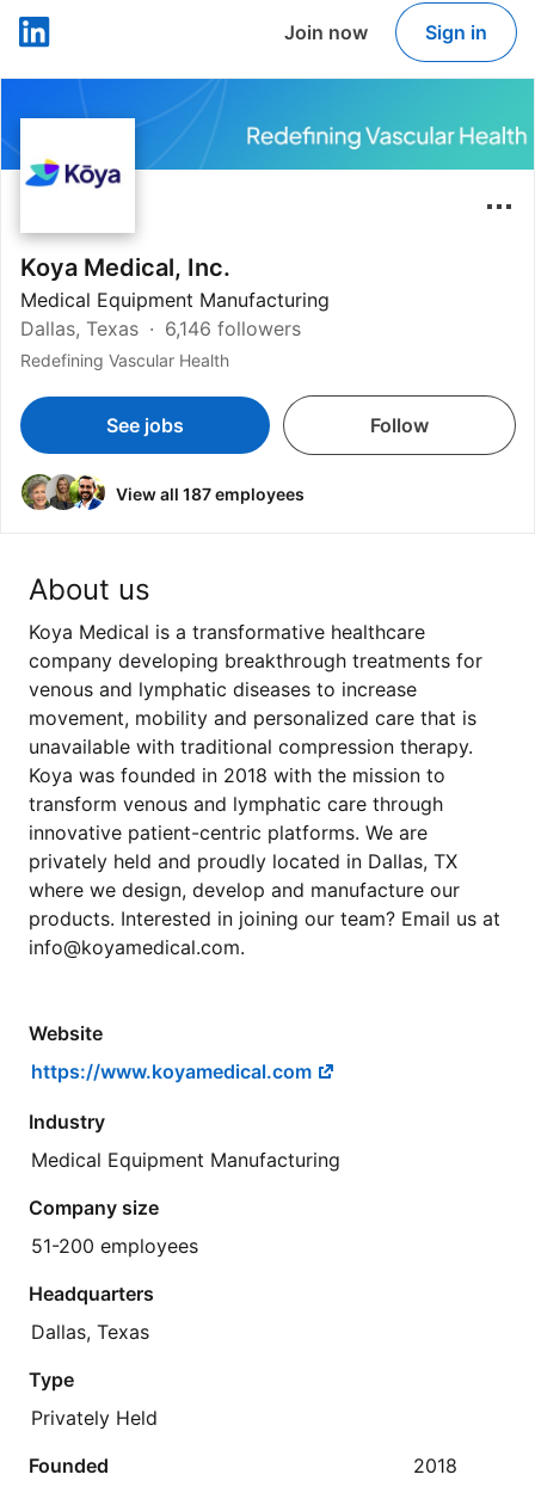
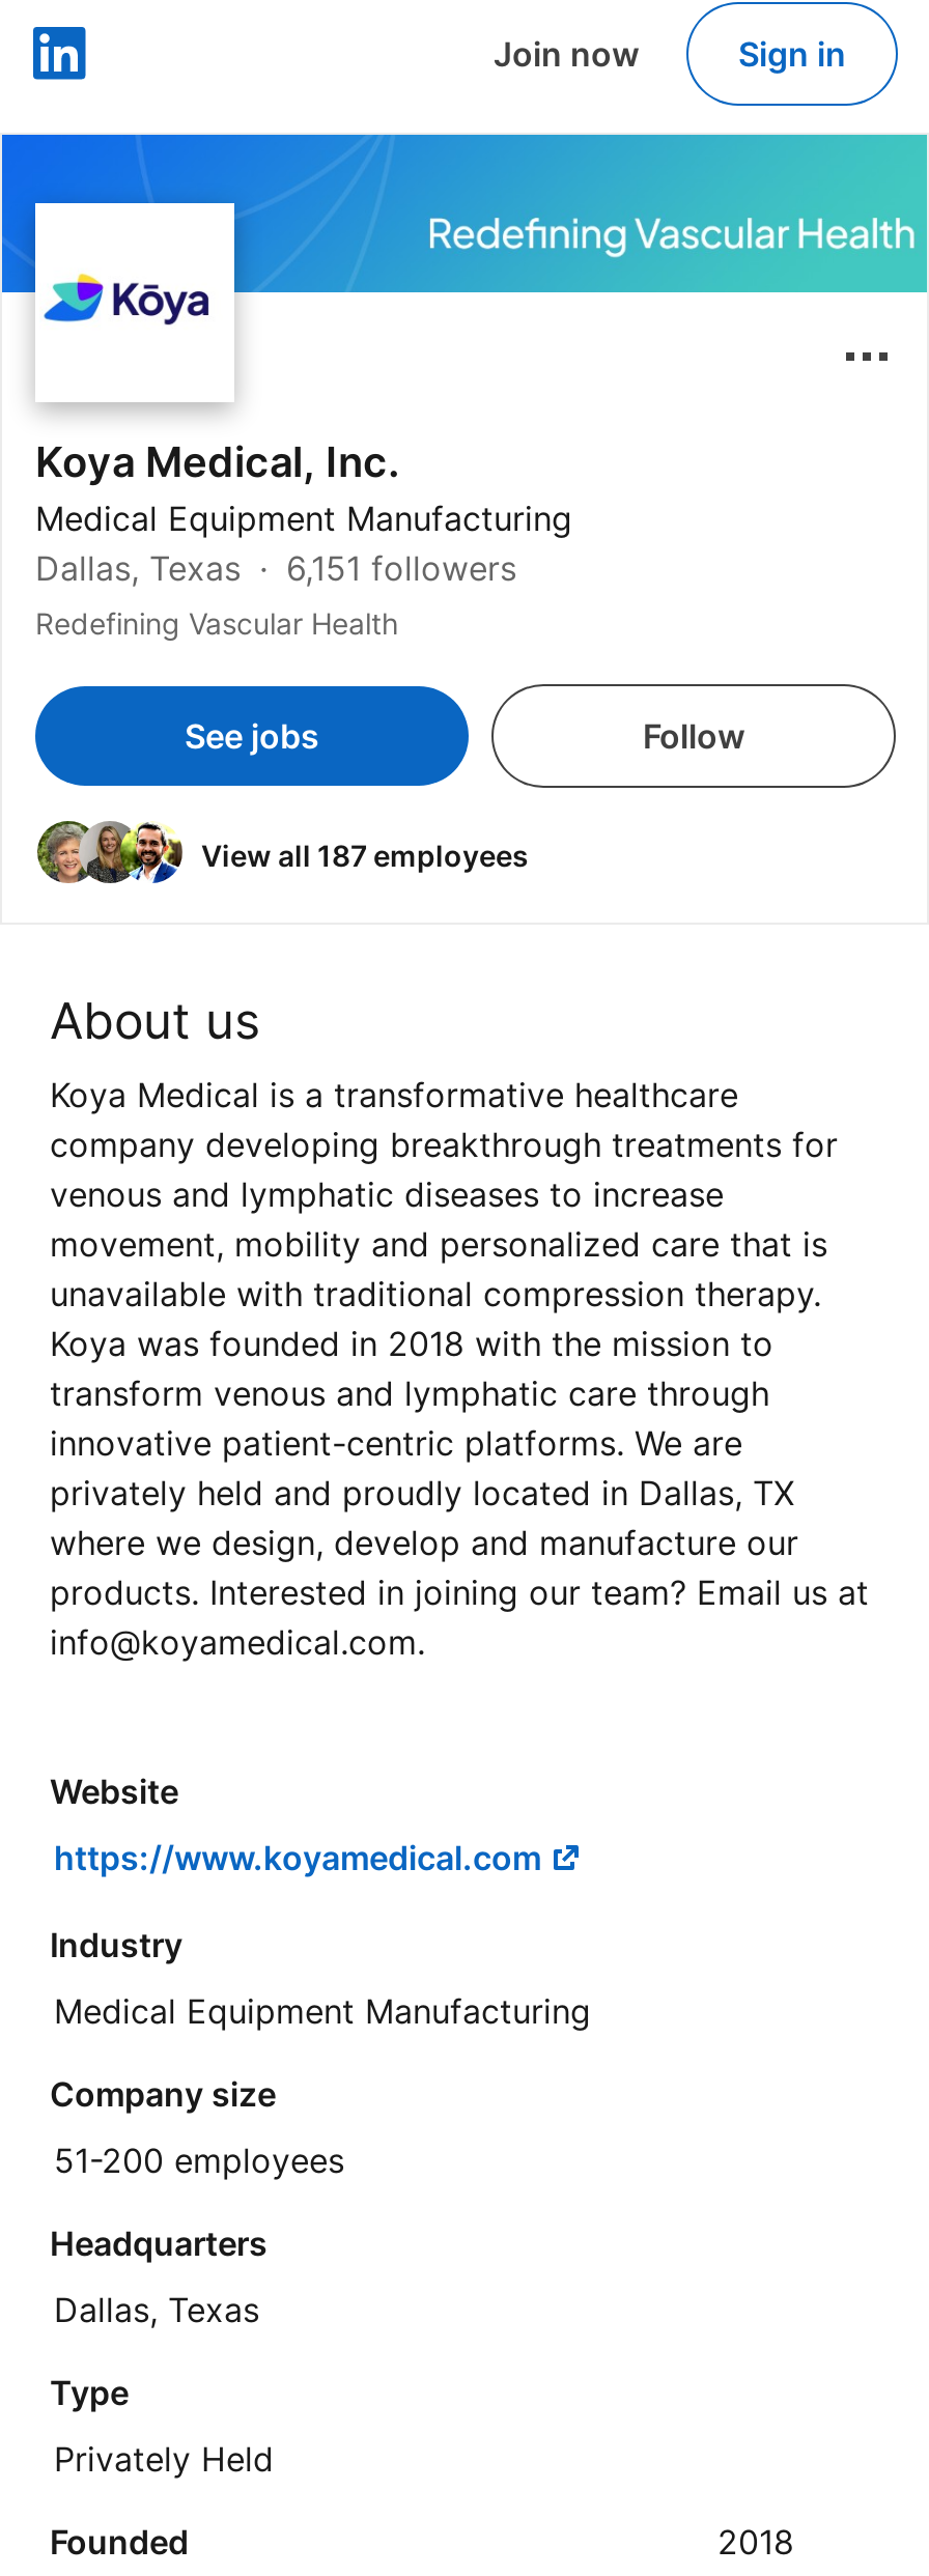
[20,317,301,340] Dallas, Texas 6,146 followers -> [35,547,516,589] Dallas, Texas 6,151 followers

